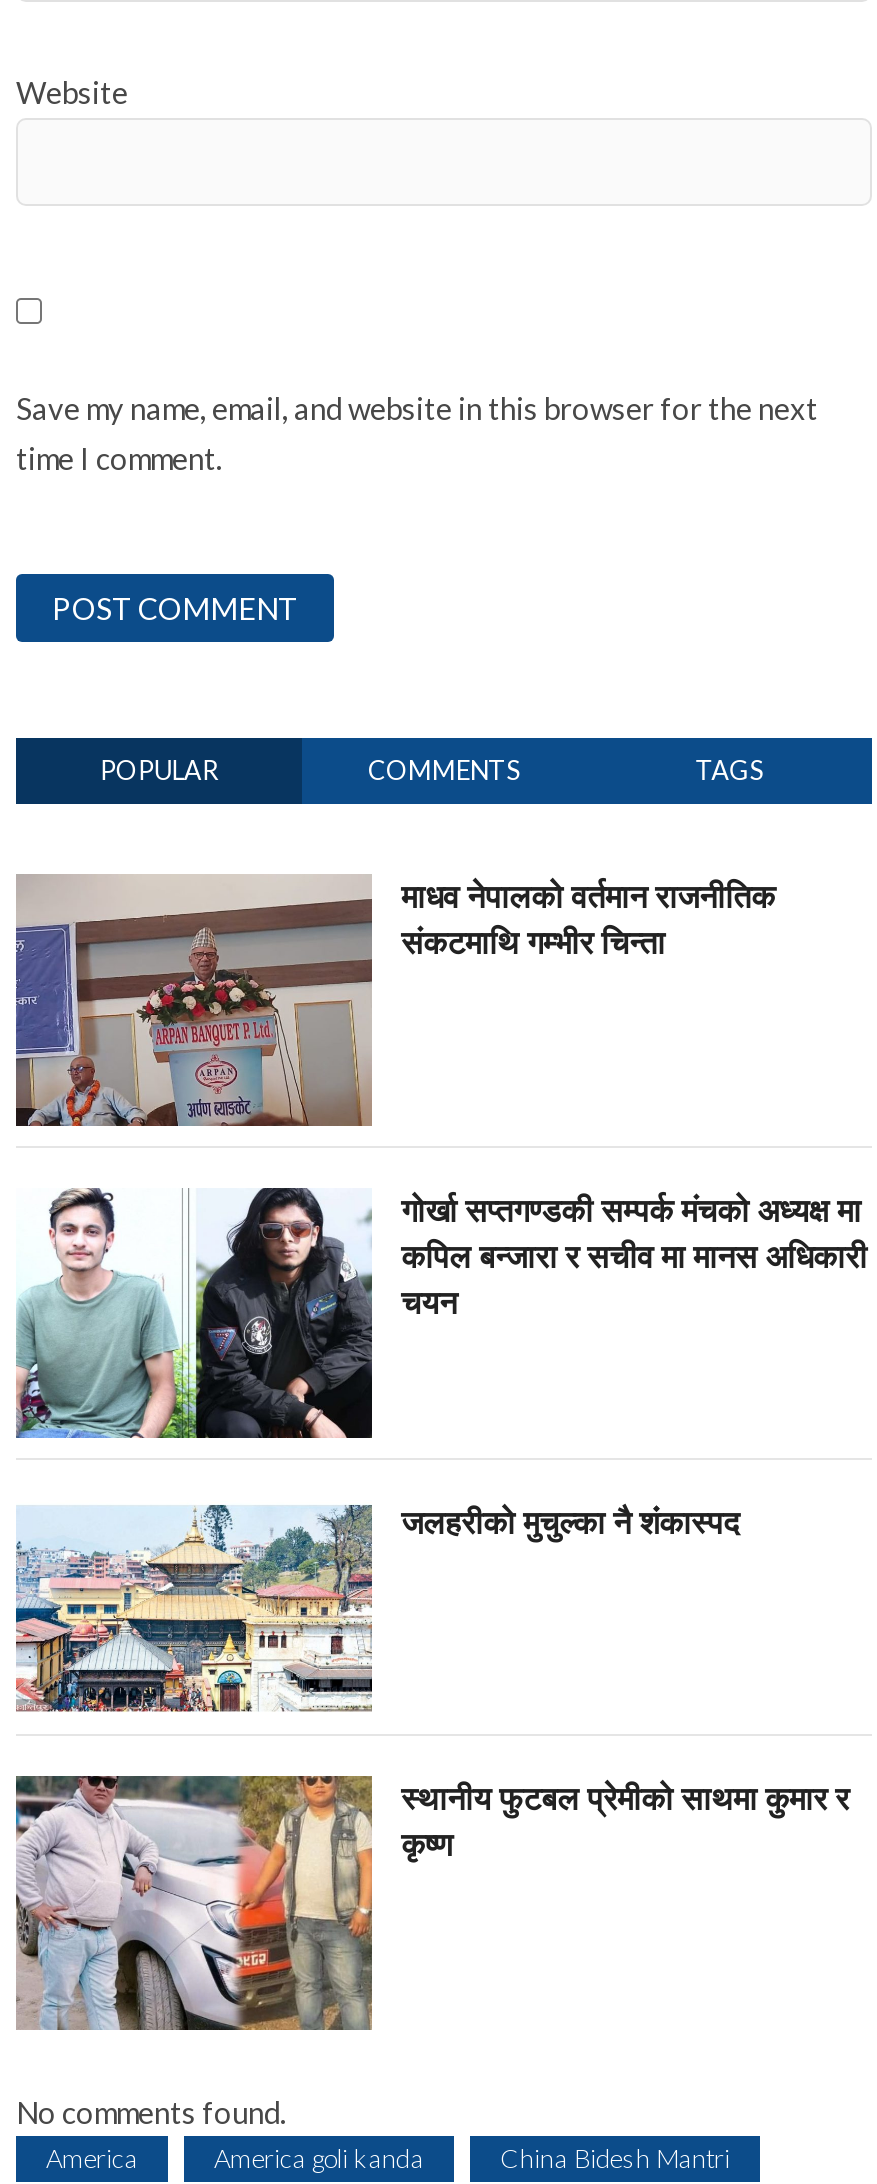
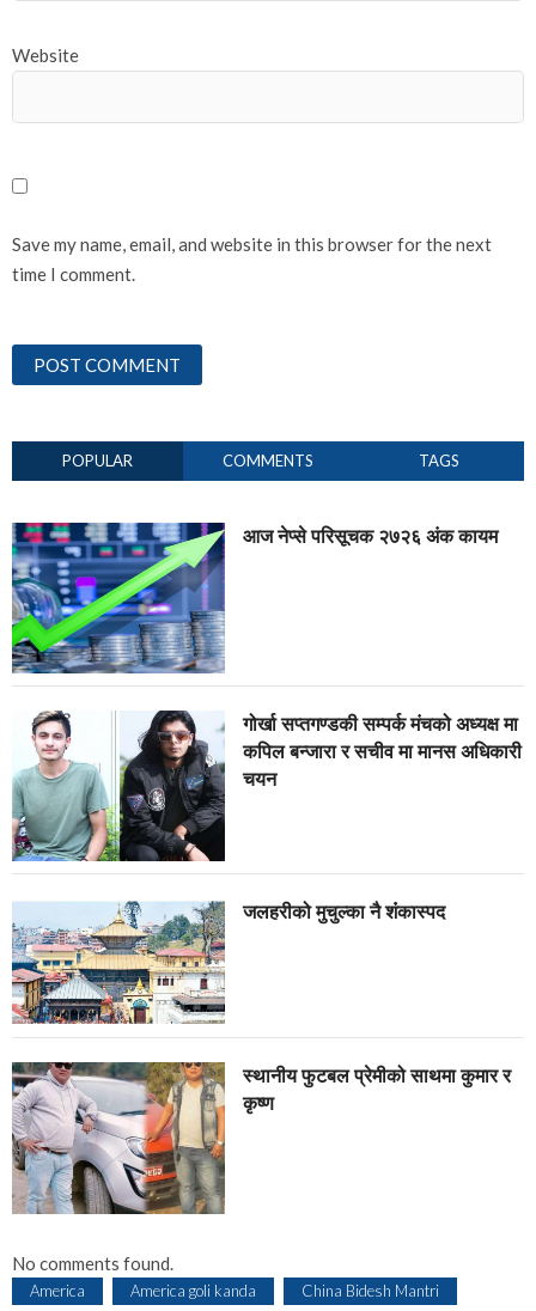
[14,874,775,1128] [image] | माधव नेपालको वर्तमान राजनीतिक | संकटमाथि गम्भीर चिन्ता -> [11,522,497,675] [image] | आज नेप्से परिसूचक २७२६ अंक कायम

